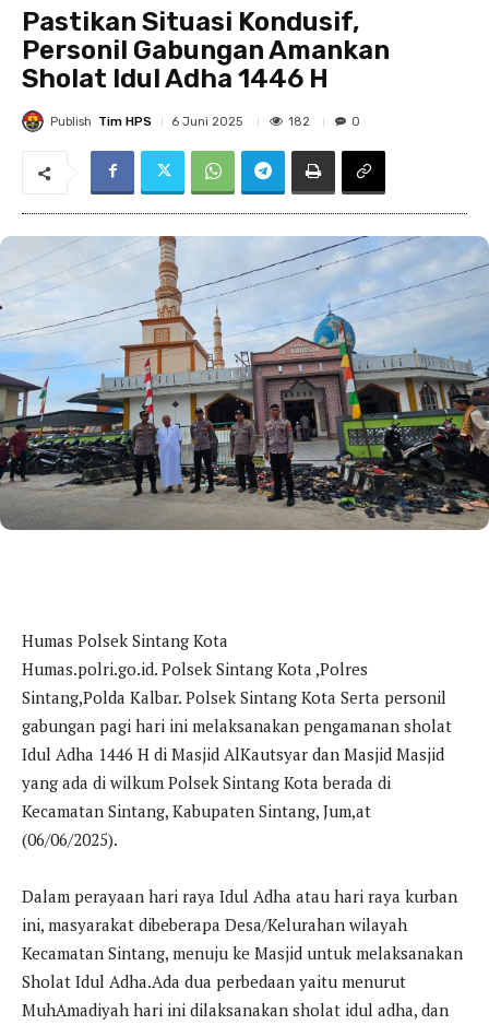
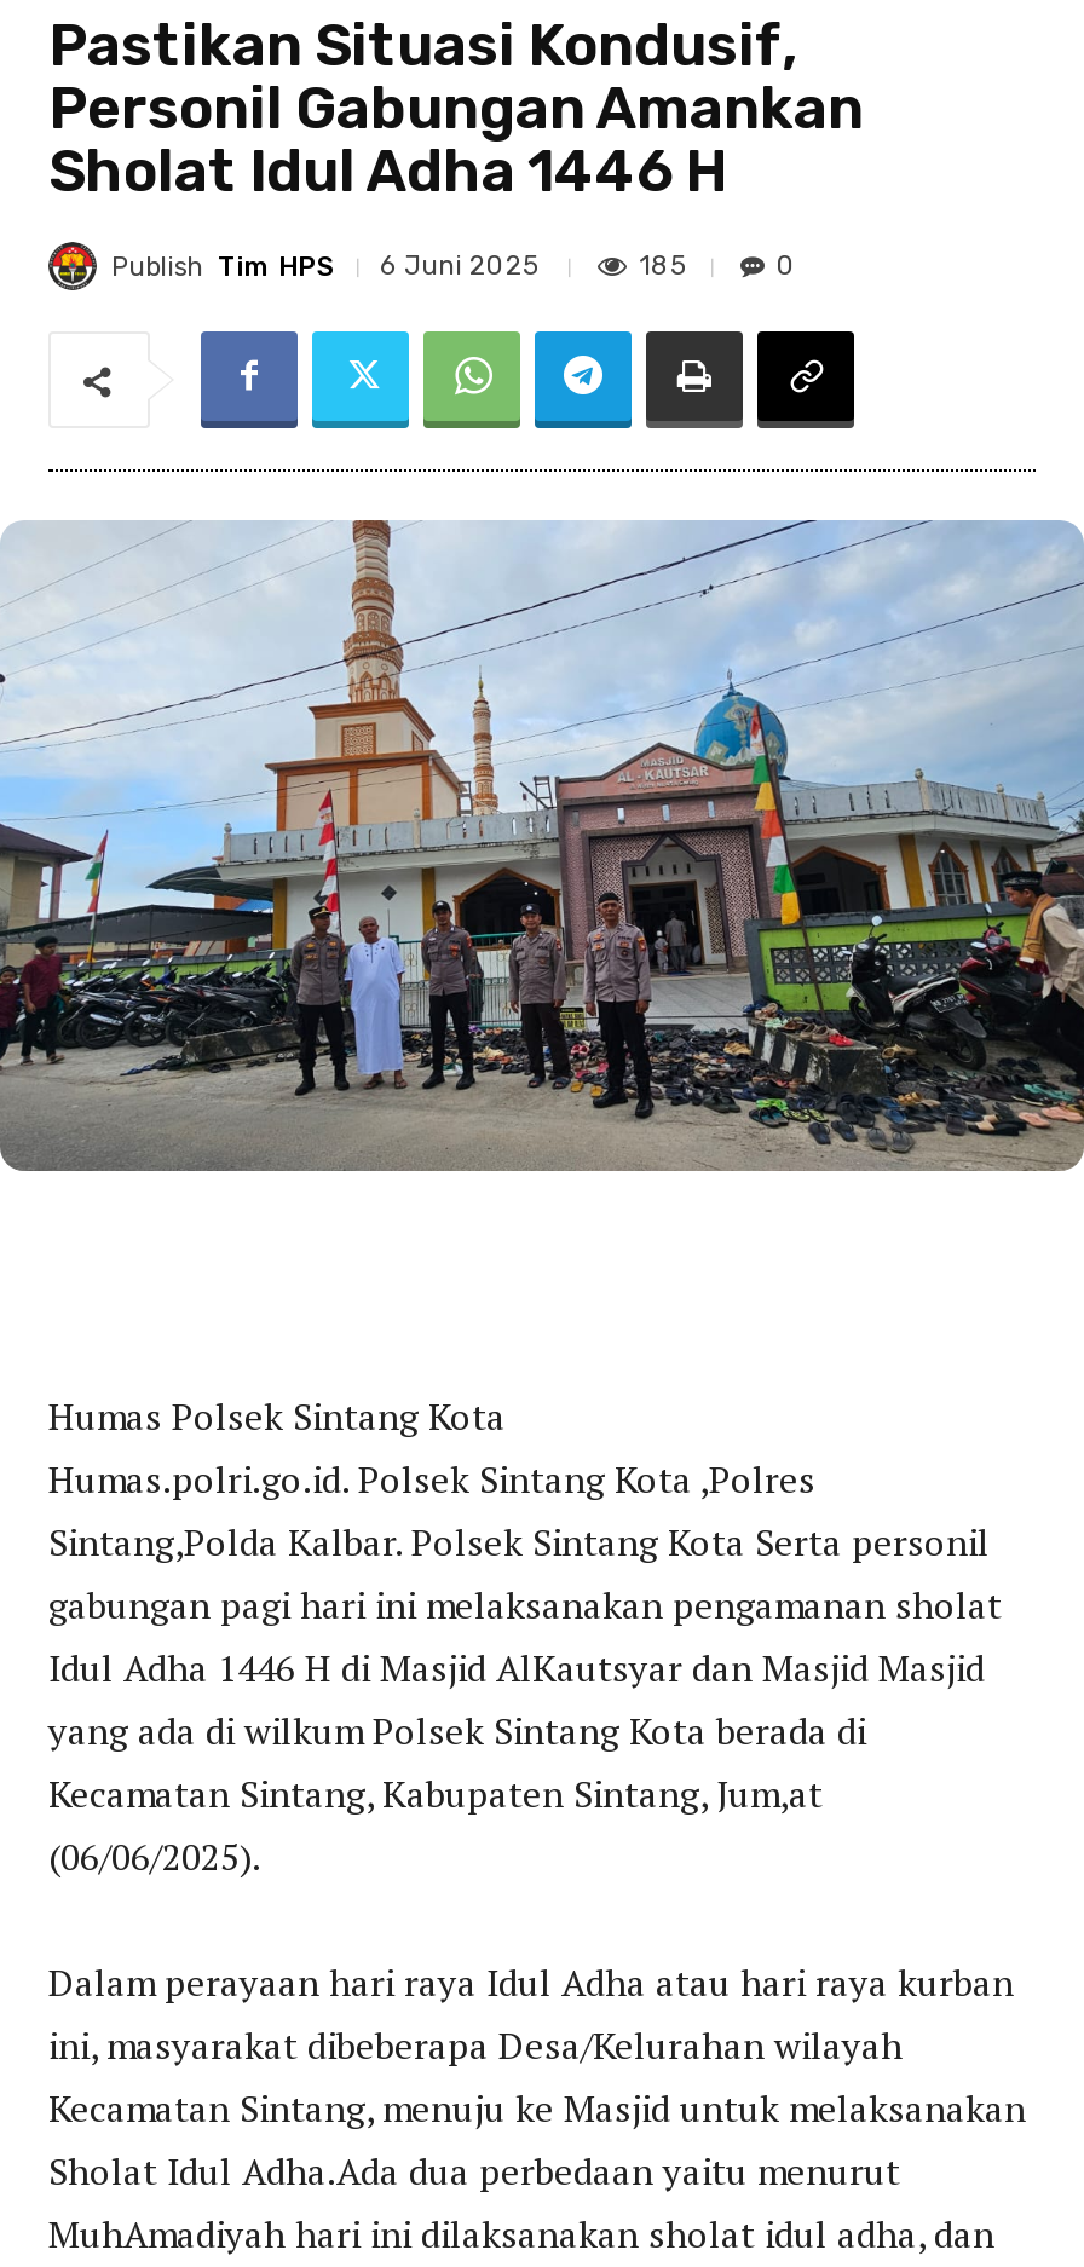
[288,115,310,129] 182 -> [639,251,685,283] 185

